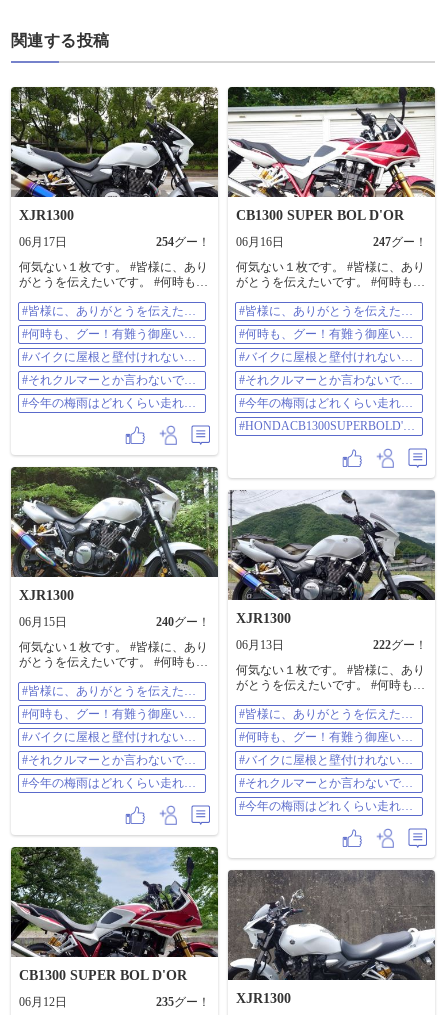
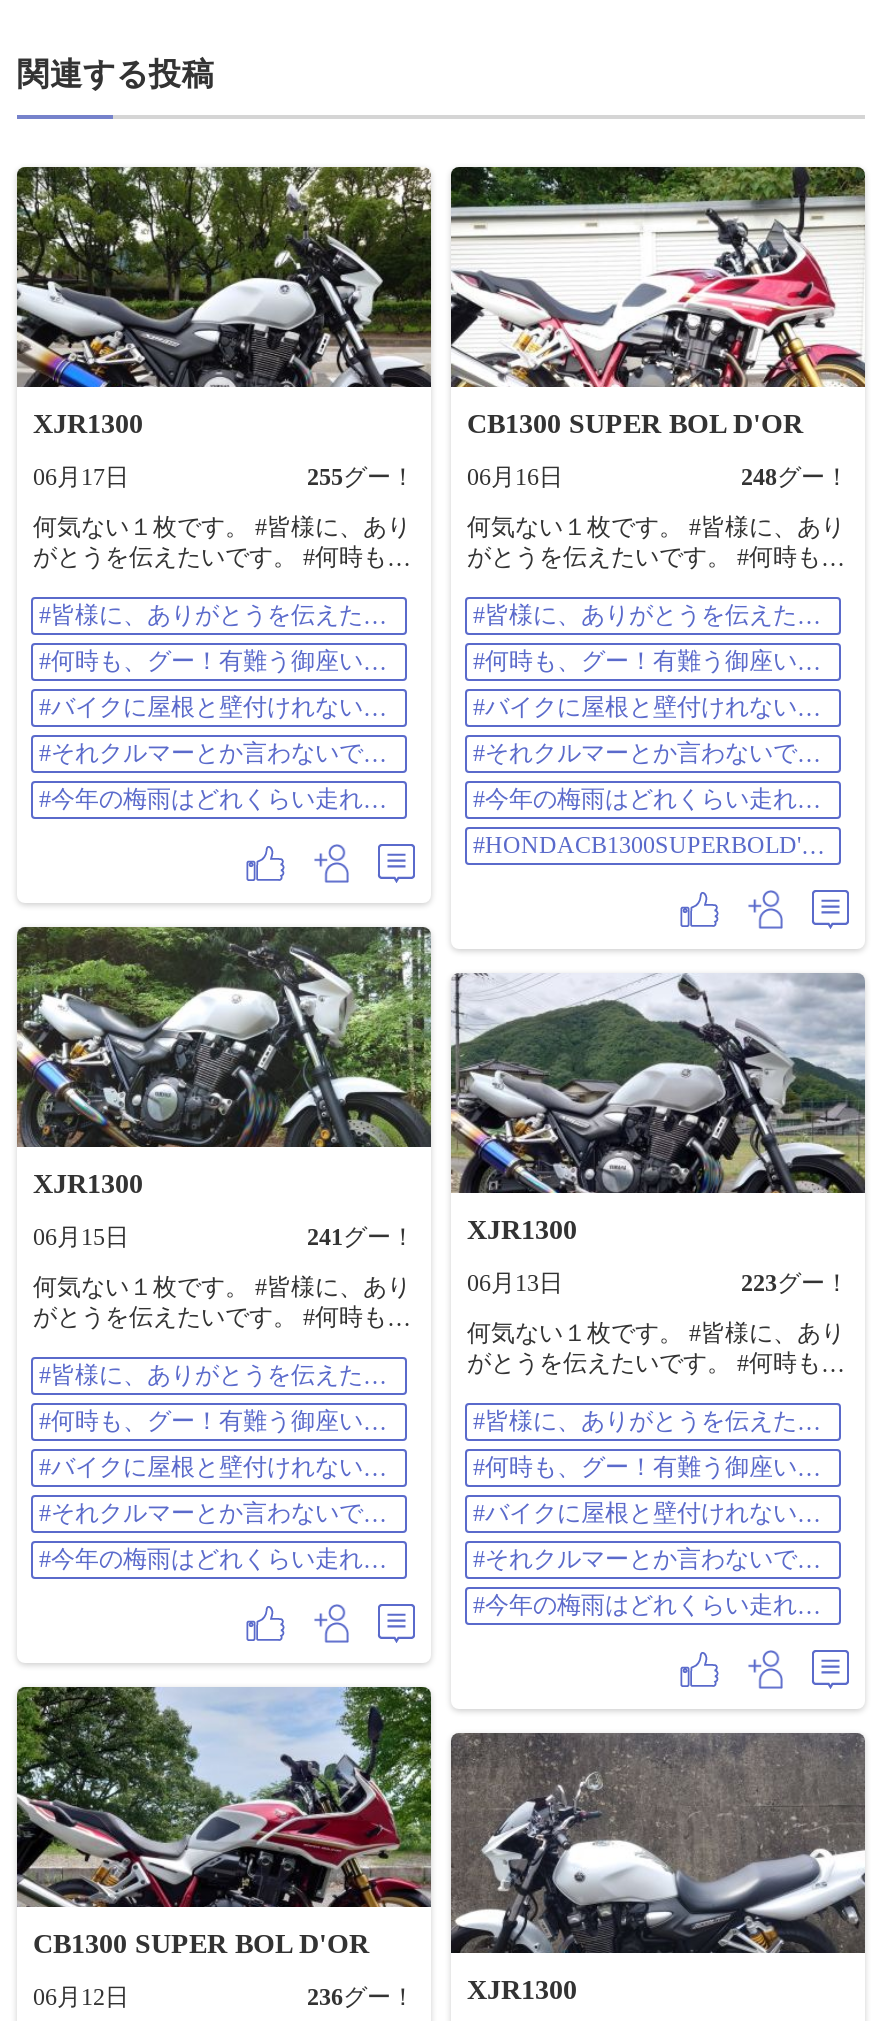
[156,235,284,249] 254グー！ 06月16日 -> [307,464,563,492] 255グー！ 06月16日
[373,235,427,249] 247グー！ -> [741,464,849,492] 248グー！
[156,611,291,629] 240グー！ XJR1300 -> [307,1216,577,1252] 241グー！ XJR1300
[373,638,427,652] 222グー！ -> [741,1270,849,1298] 223グー！
[156,991,291,1009] 235グー！ XJR1300 -> [307,1976,577,2012] 236グー！ XJR1300

